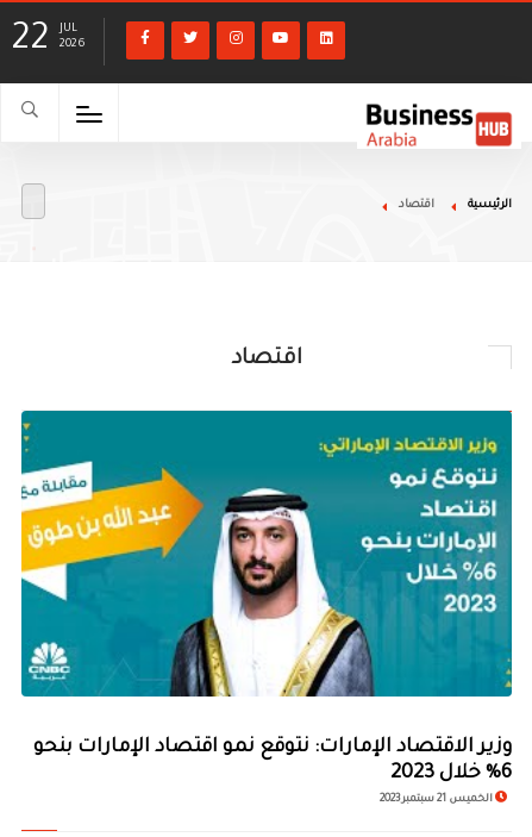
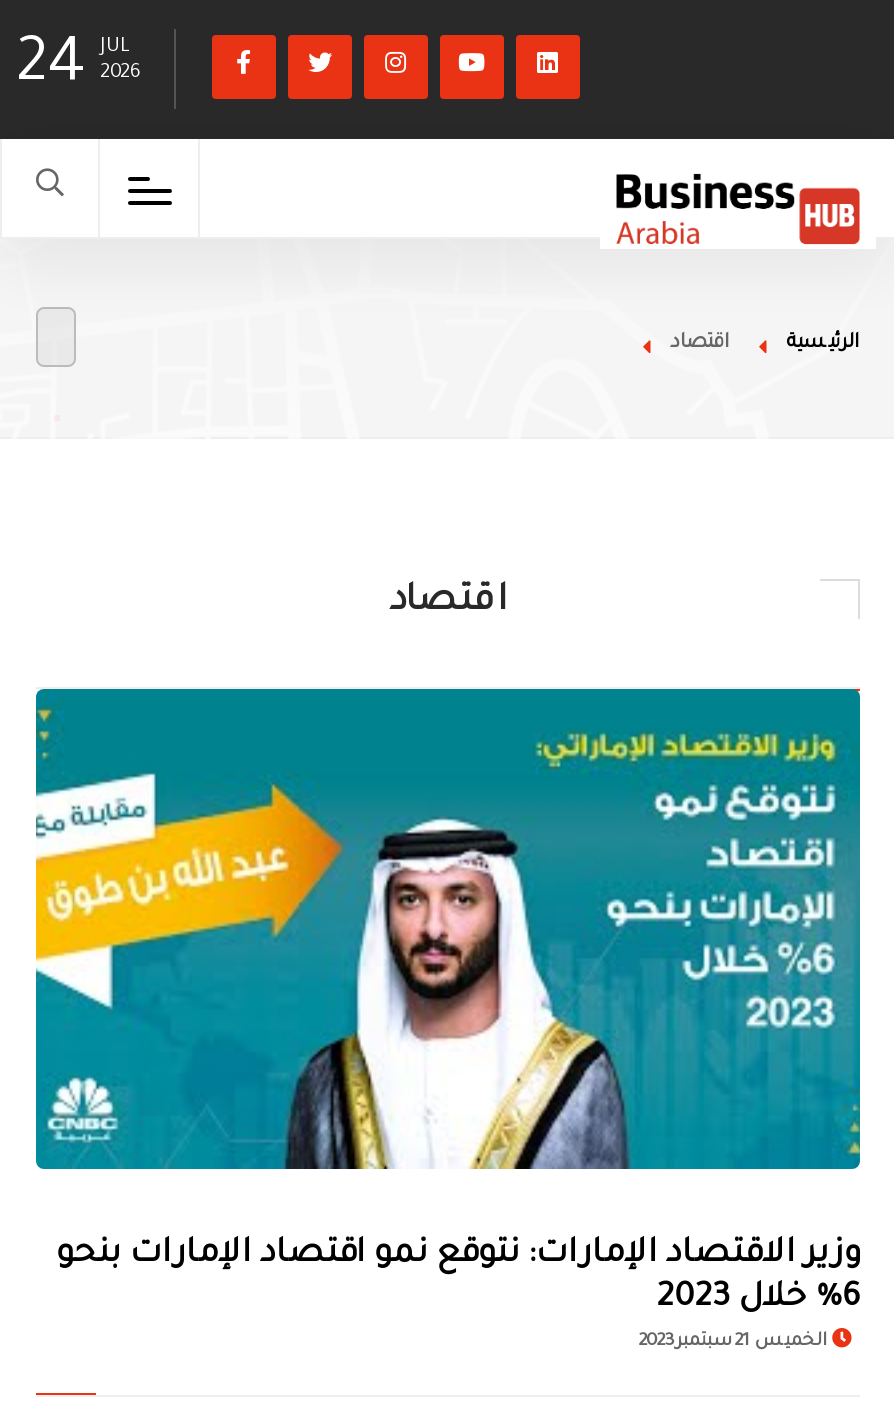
[11,21,86,62] 22 JUL 2026 -> [16,35,144,103] 24 JUL 2026

